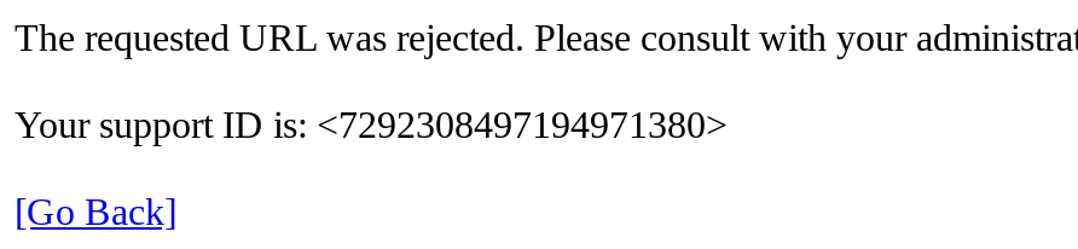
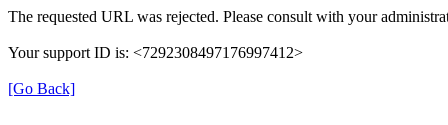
[15,104,728,145] Your support ID is: <7292308497194971380> -> [8,44,303,61] Your support ID is: <7292308497176997412>

